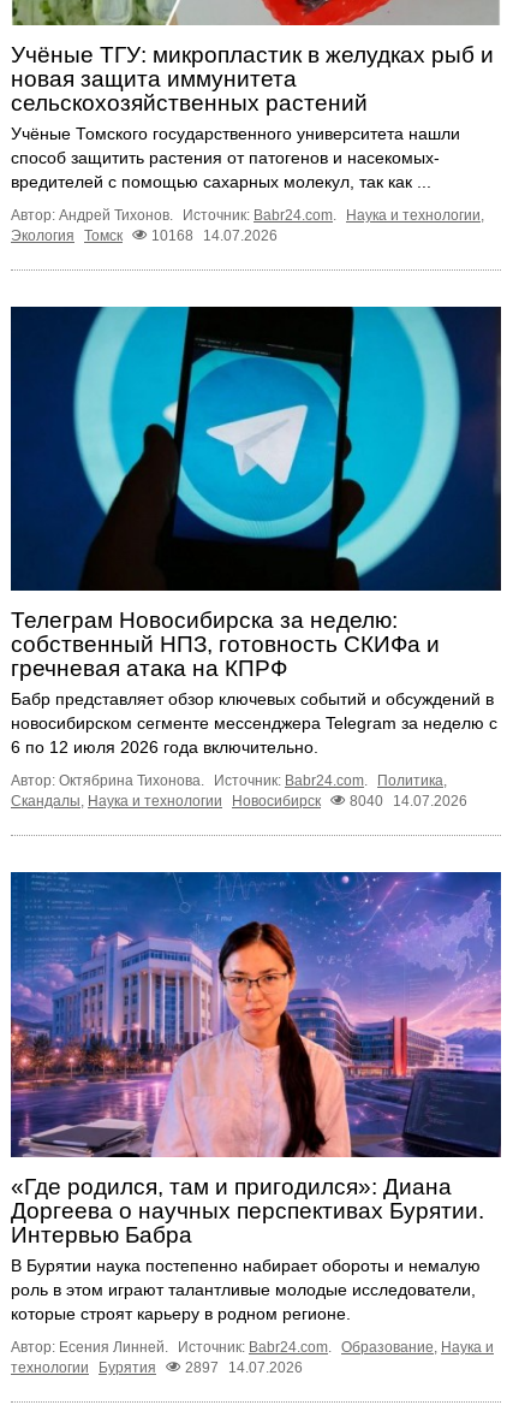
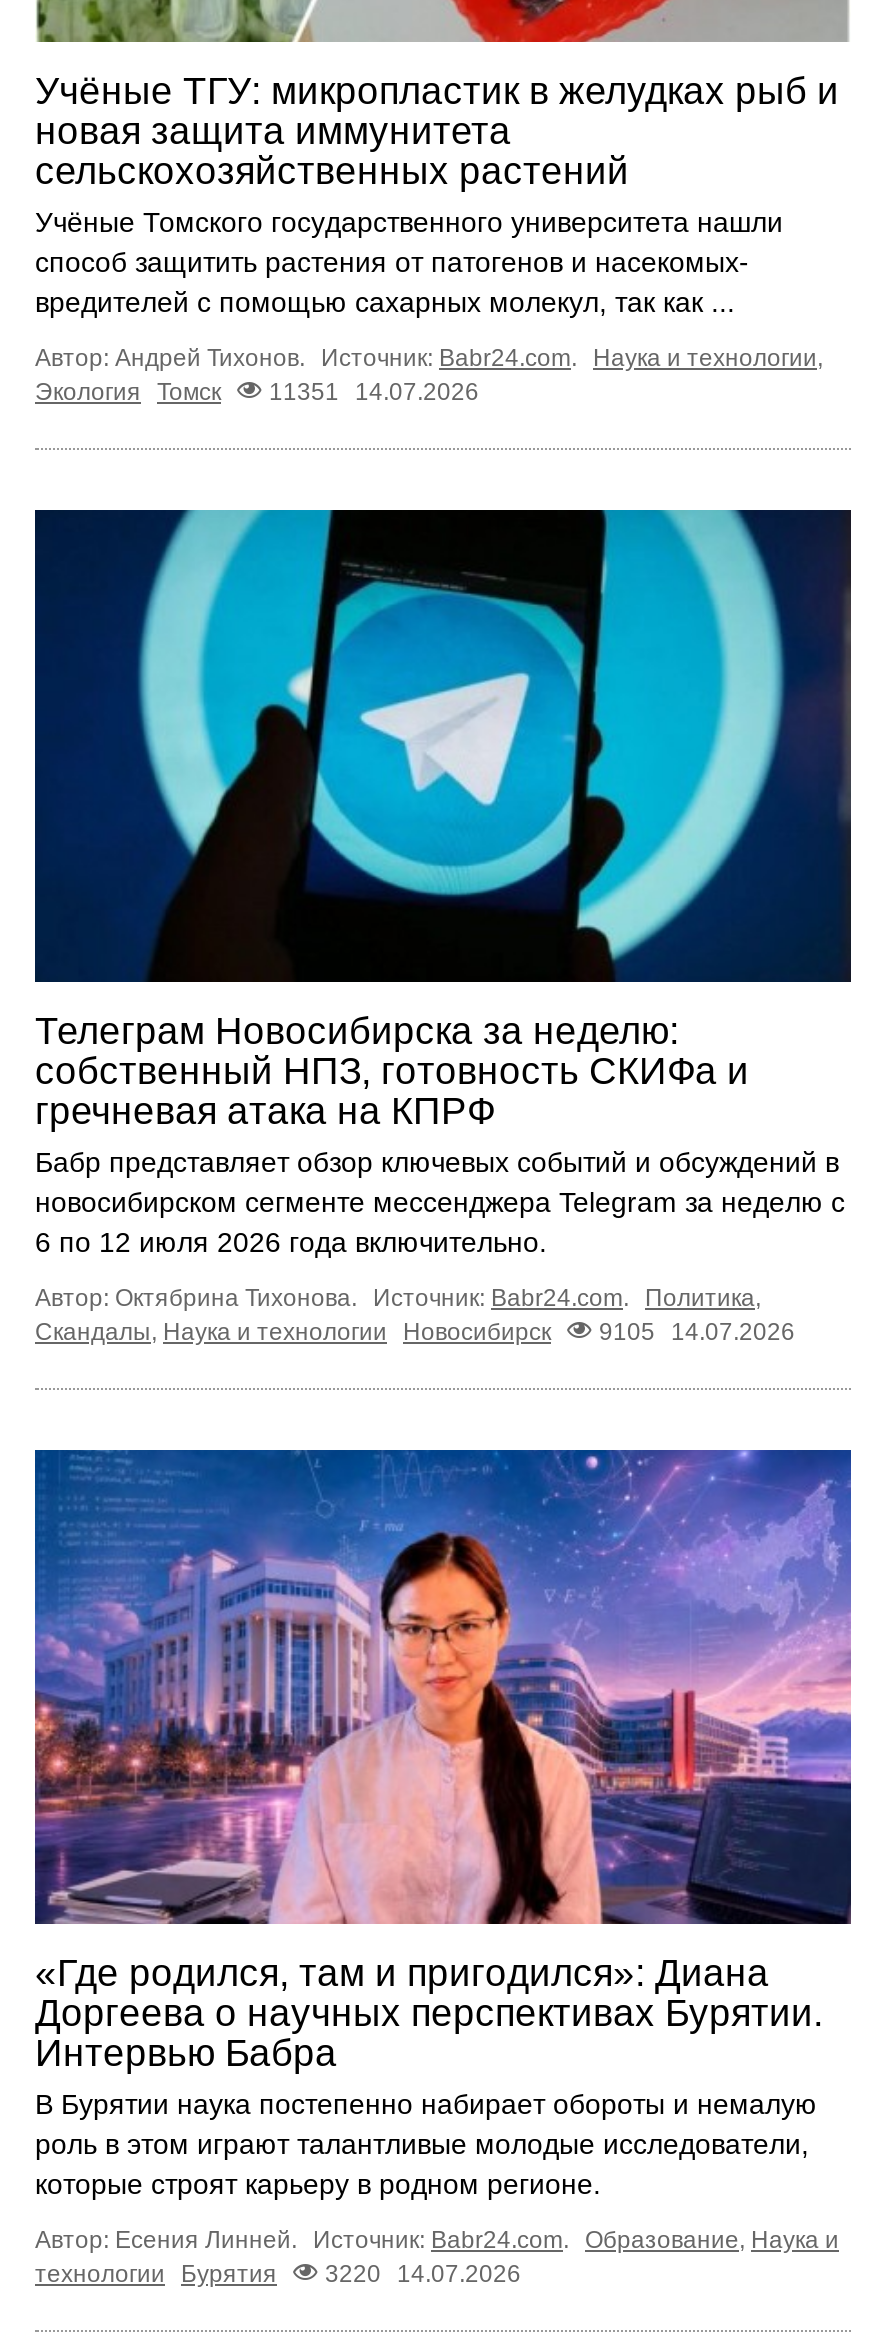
[11,227,278,244] Экология Томск 10168 14.07.2026 -> [35,377,479,405] Экология Томск 11351 14.07.2026
[11,793,467,810] Скандалы, Наука и технологии Новосибирск 8040 14.07.2026 -> [35,1319,795,1347] Скандалы, Наука и технологии Новосибирск 9105 14.07.2026
[11,1360,303,1376] технологии Бурятия 2897 14.07.2026 -> [35,2260,521,2288] технологии Бурятия 3220 14.07.2026

